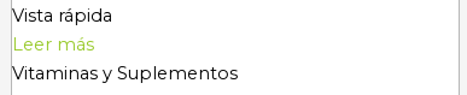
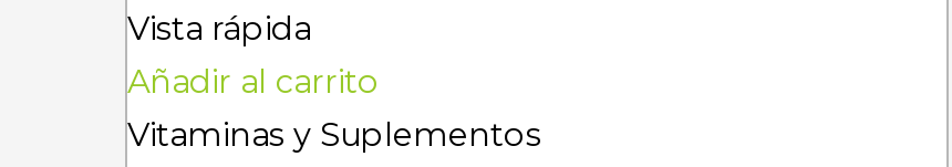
[12,34,94,55] Leer más -> [127,62,380,102] Añadir al carrito

